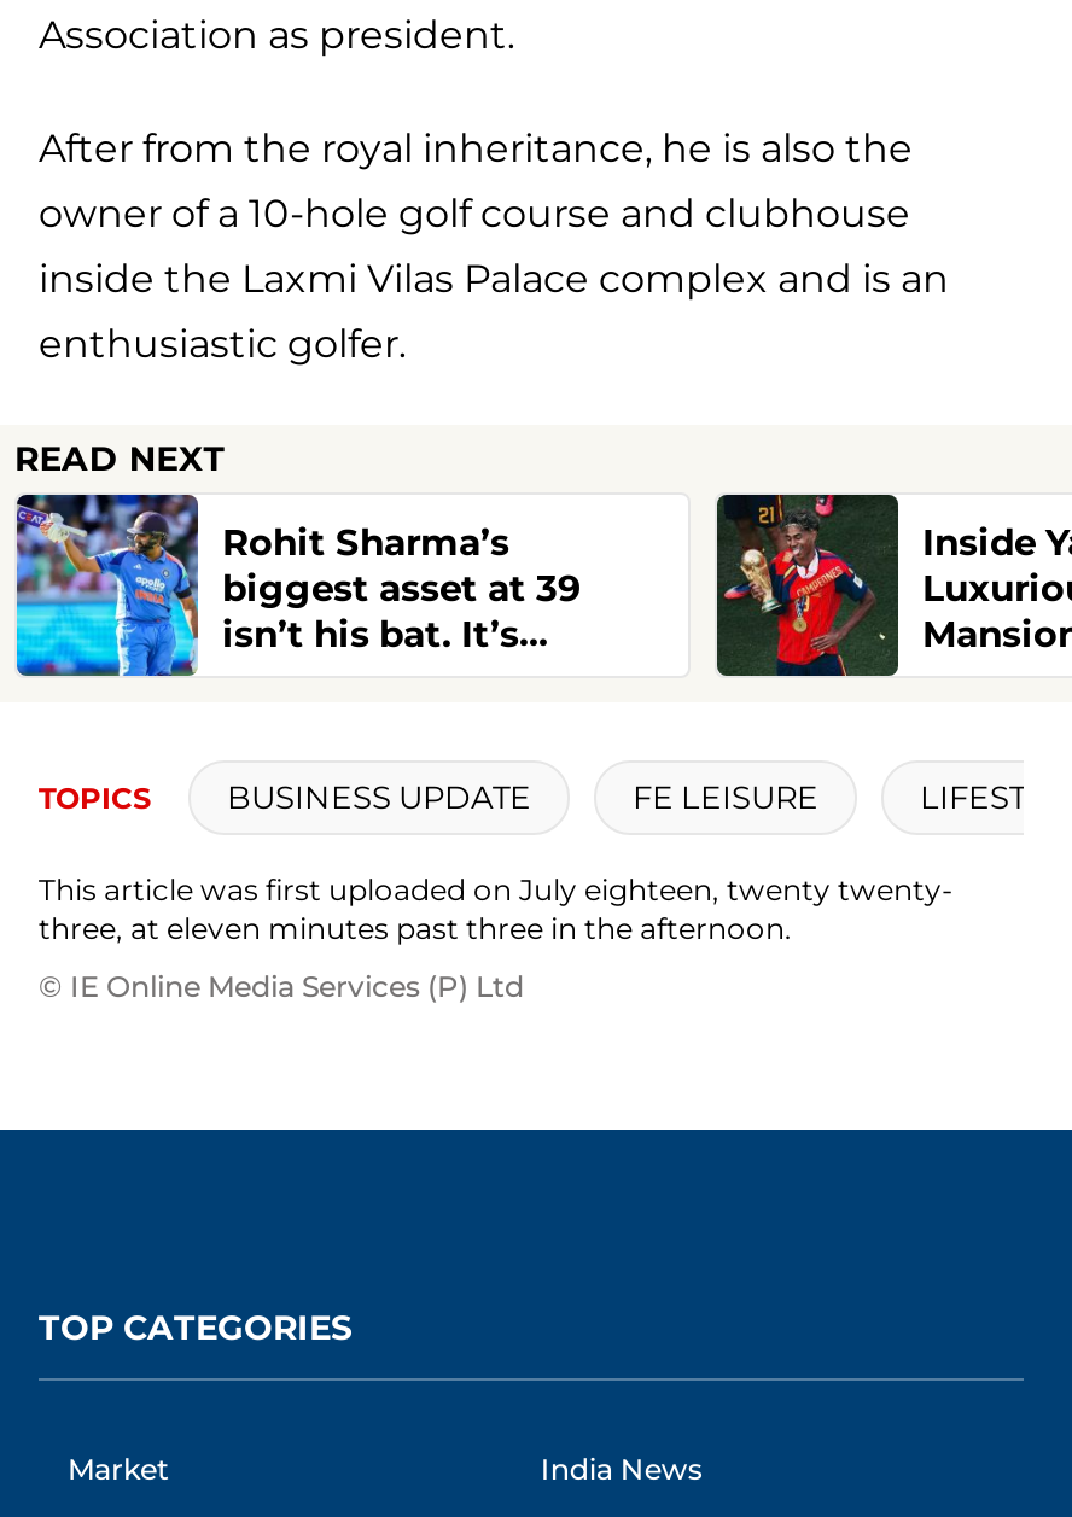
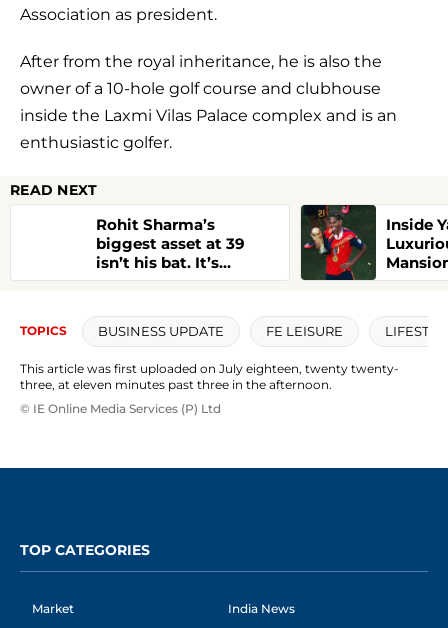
[14,491,200,679] [image] -> none

